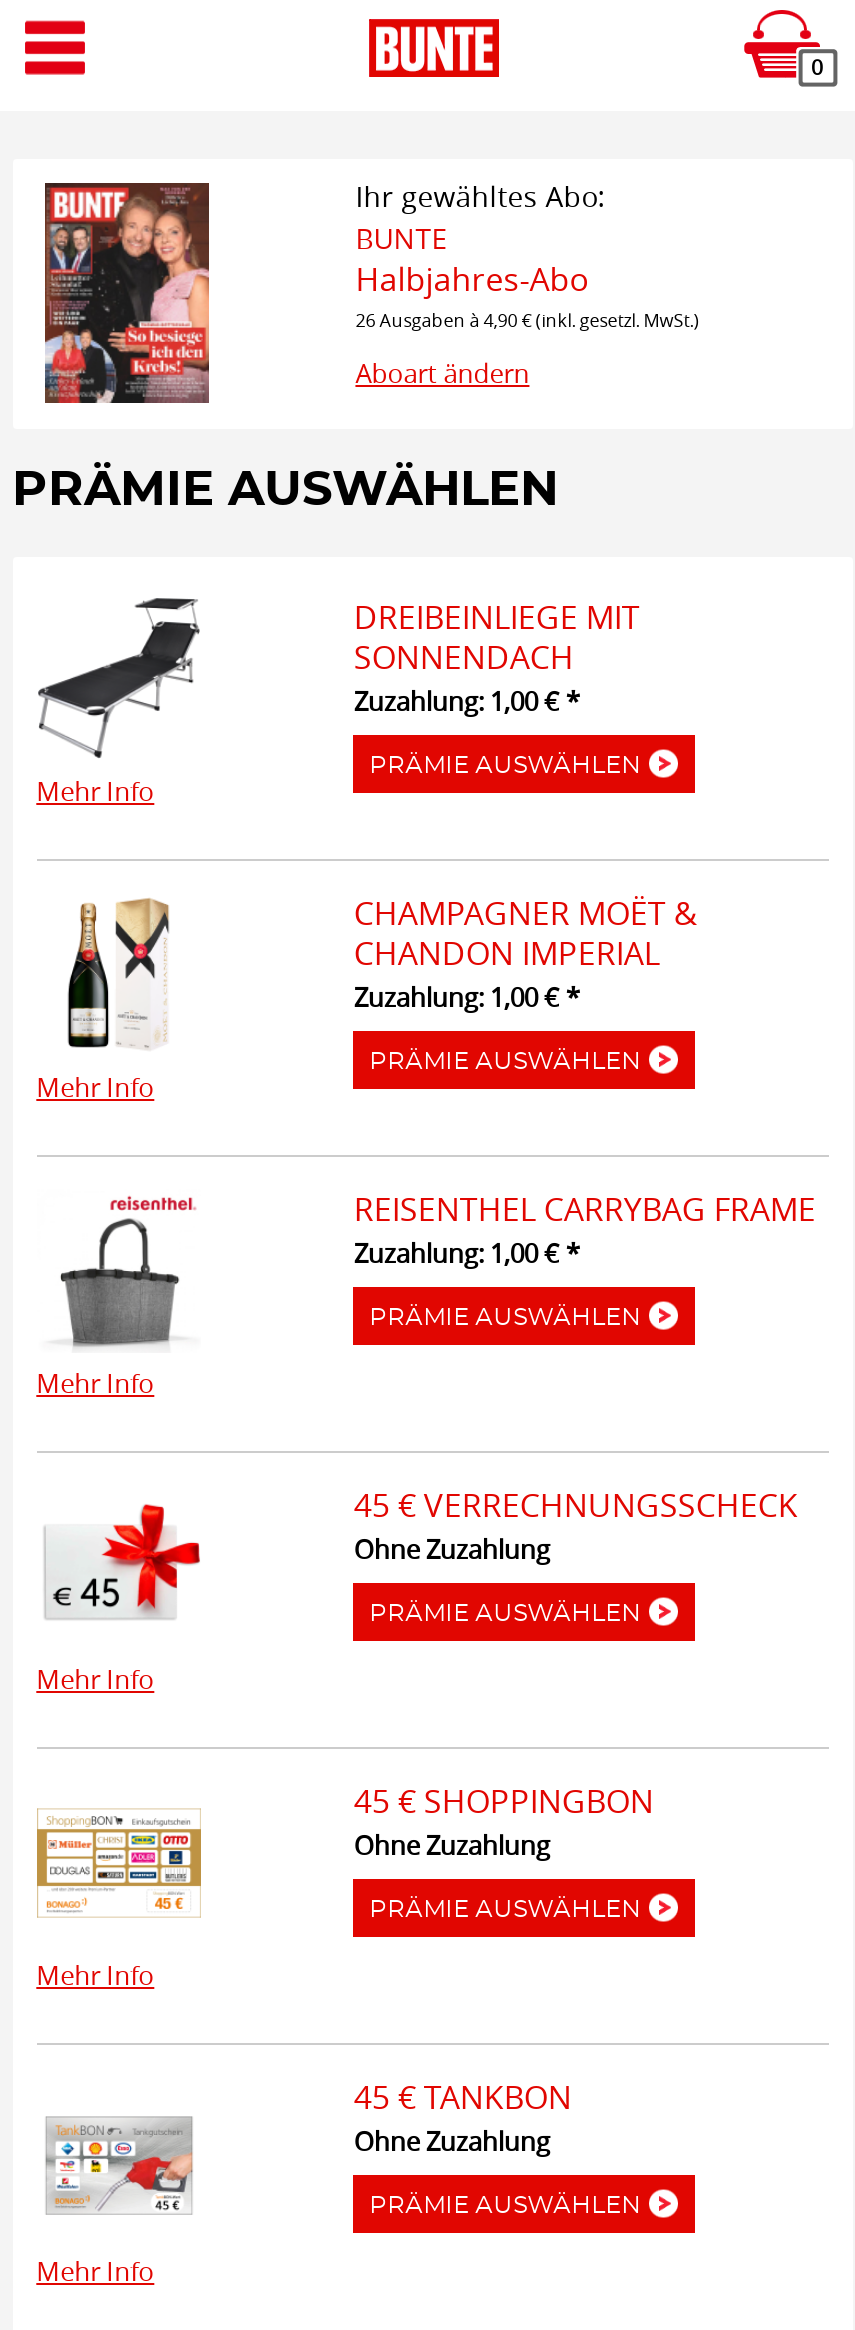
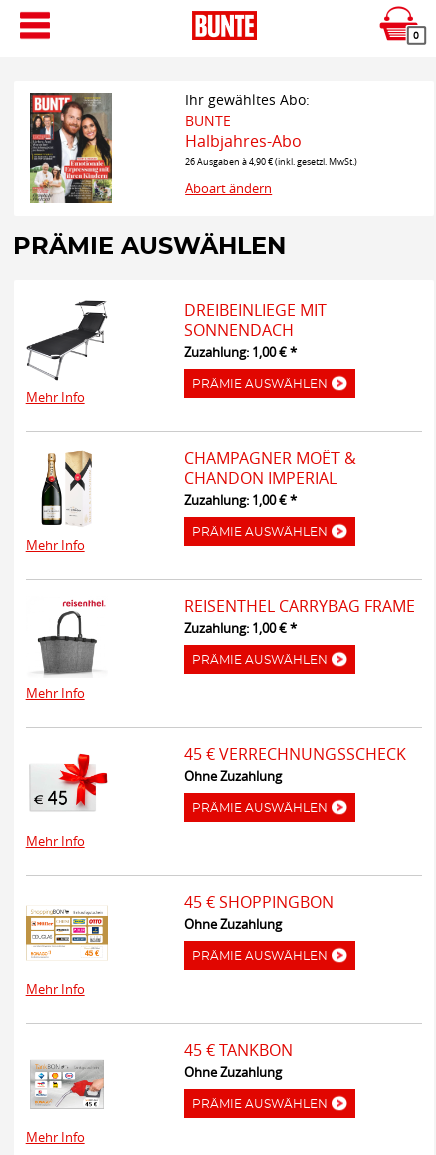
[43,183,211,405] [image] -> [29,93,113,204] [image]

